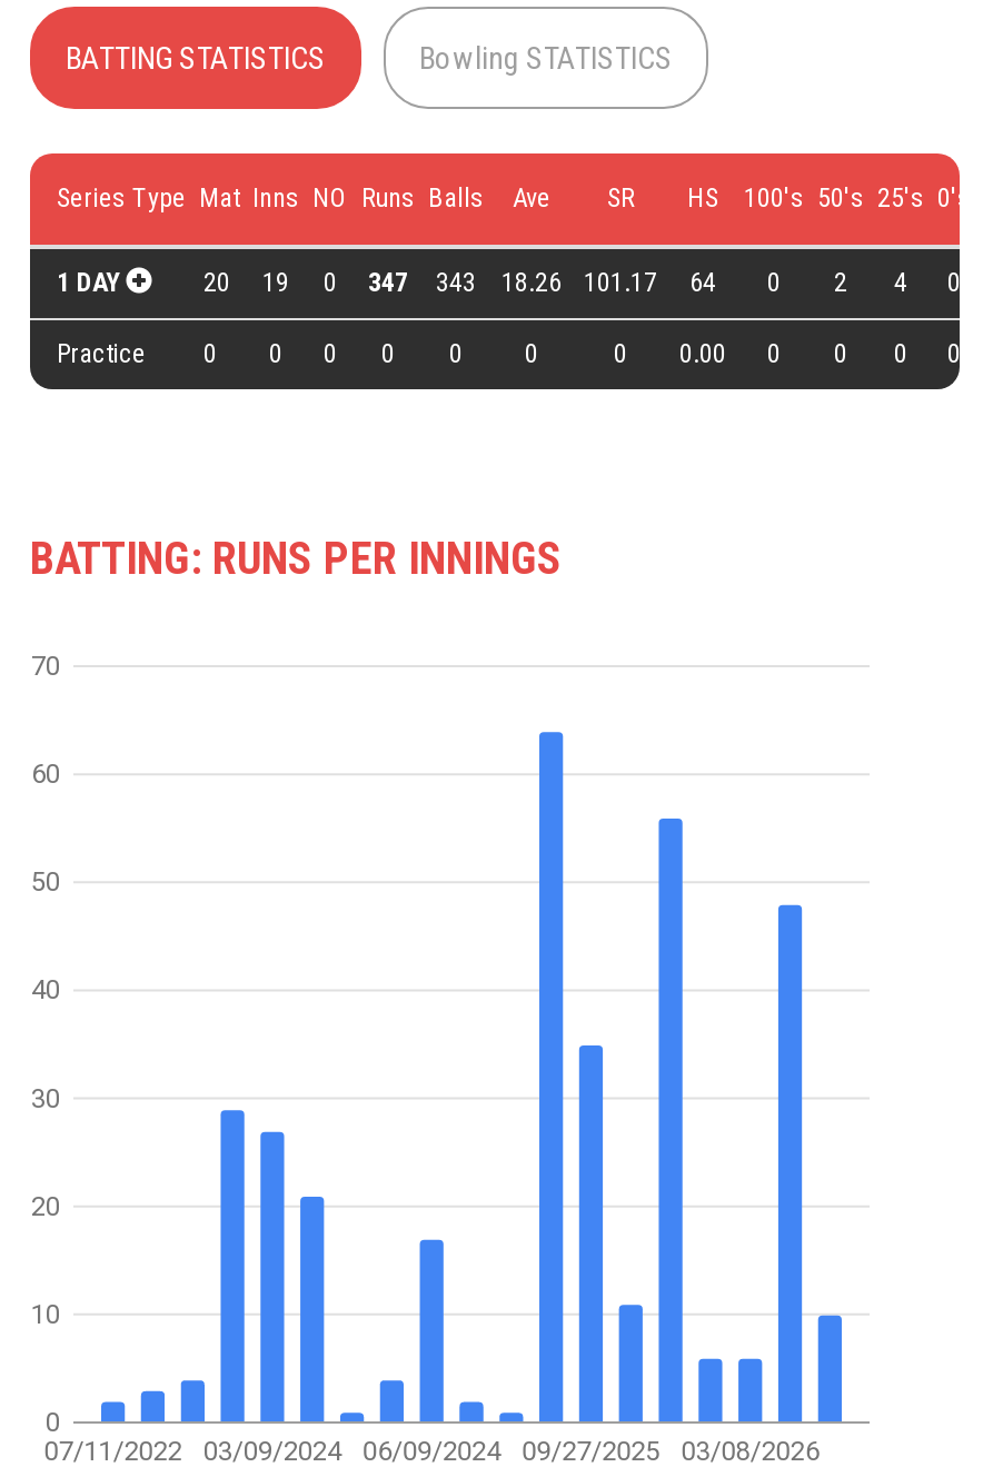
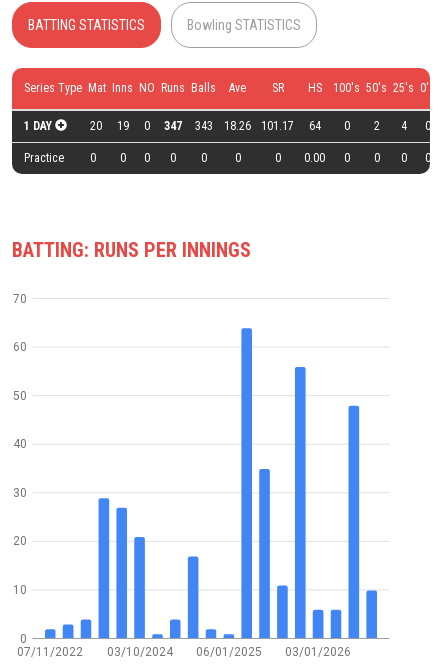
[203,1436,819,1467] 03/09/2024 | 06/09/2024 | 09/27/2025 | 03/08/2026 -> [107,644,351,658] 03/10/2024 | 06/01/2025 | 03/01/2026

